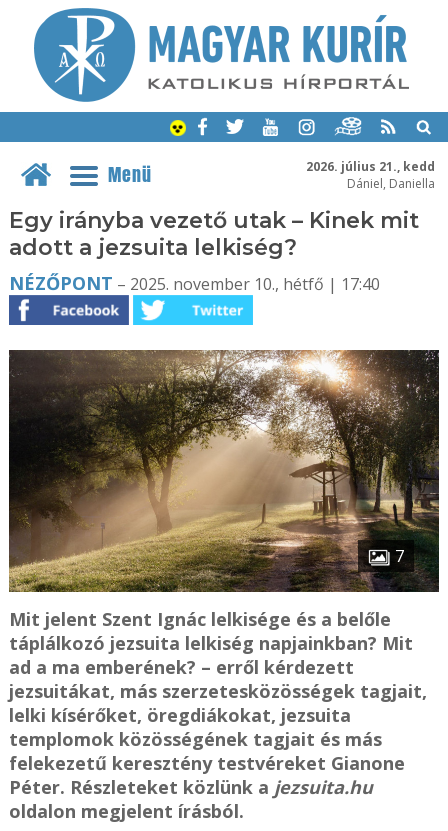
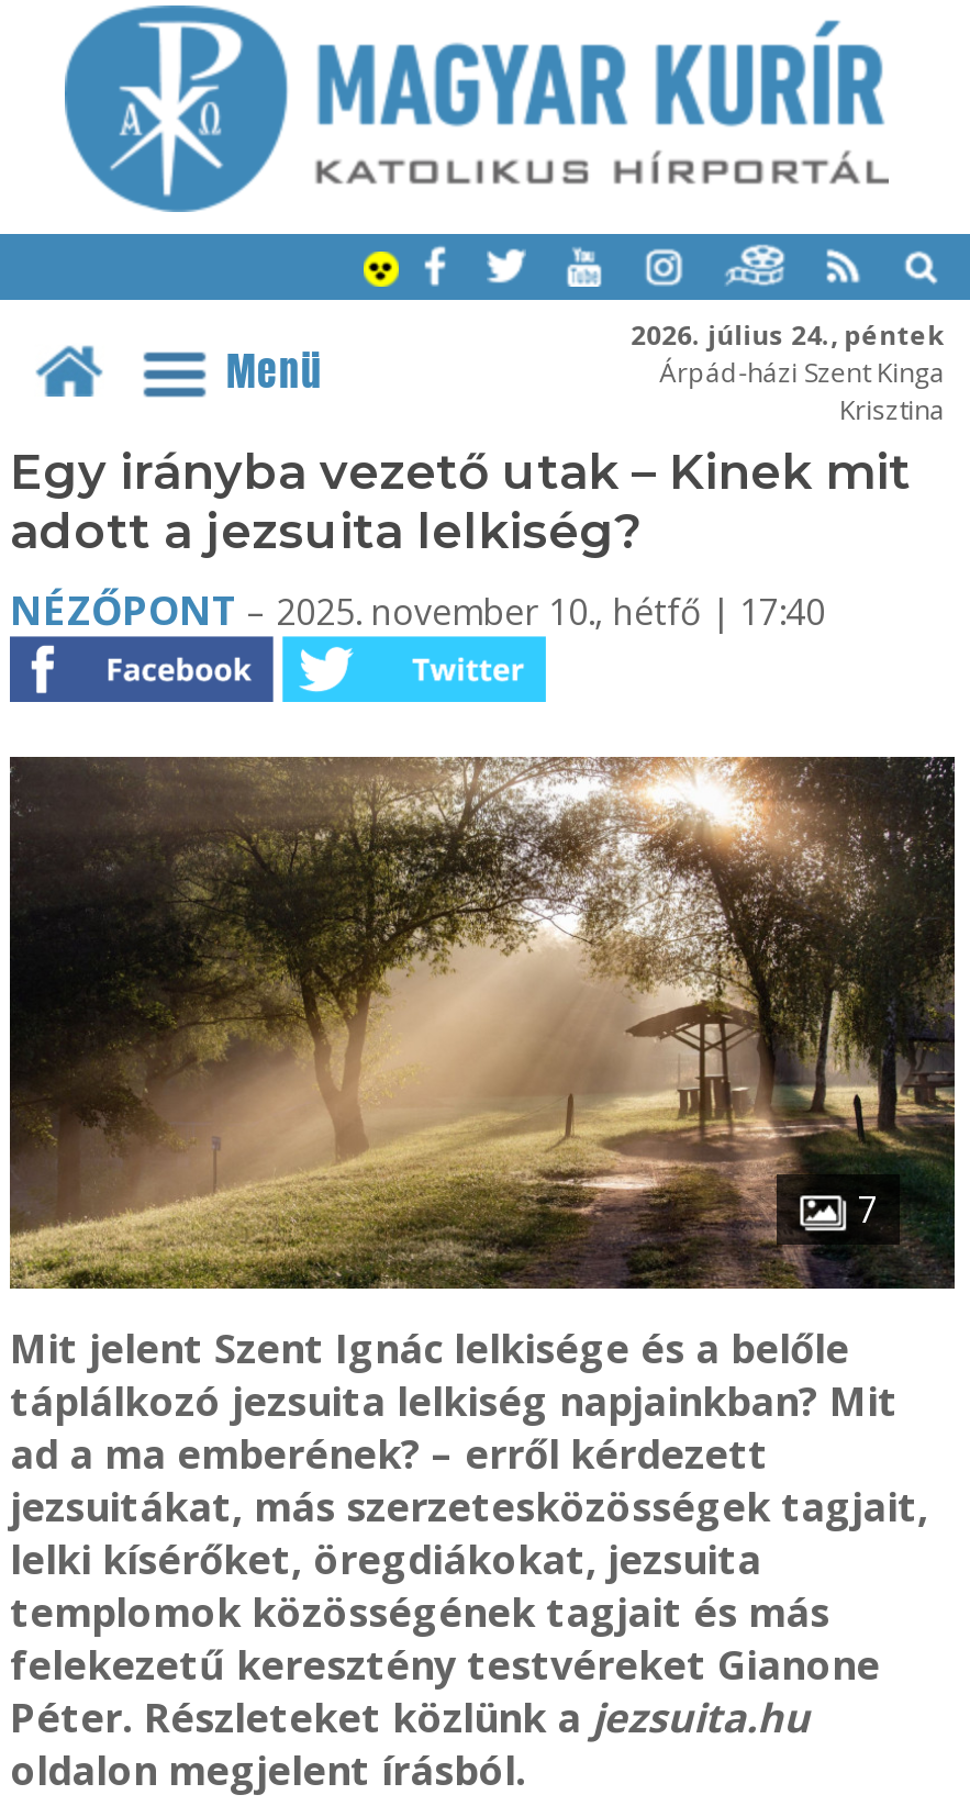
[306,157,435,191] 2026. július 21., kedd | Dániel, Daniella -> [631,315,945,427] 2026. július 24., péntek | Árpád-házi Szent Kinga | Krisztina

